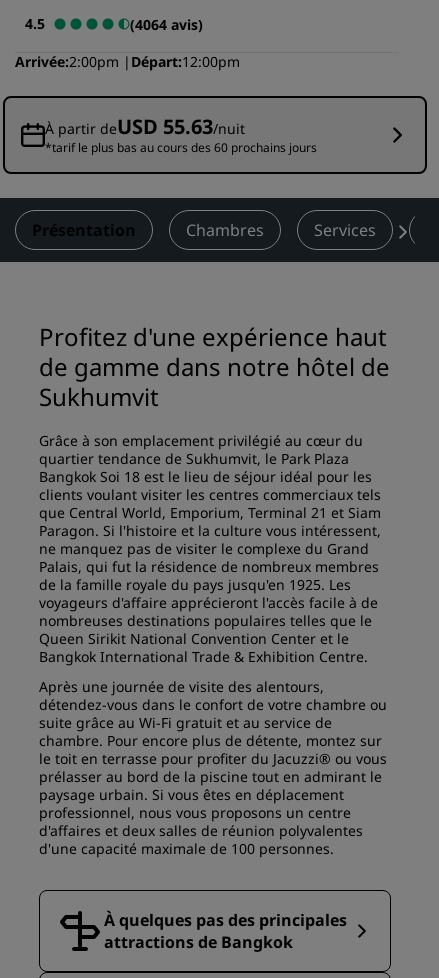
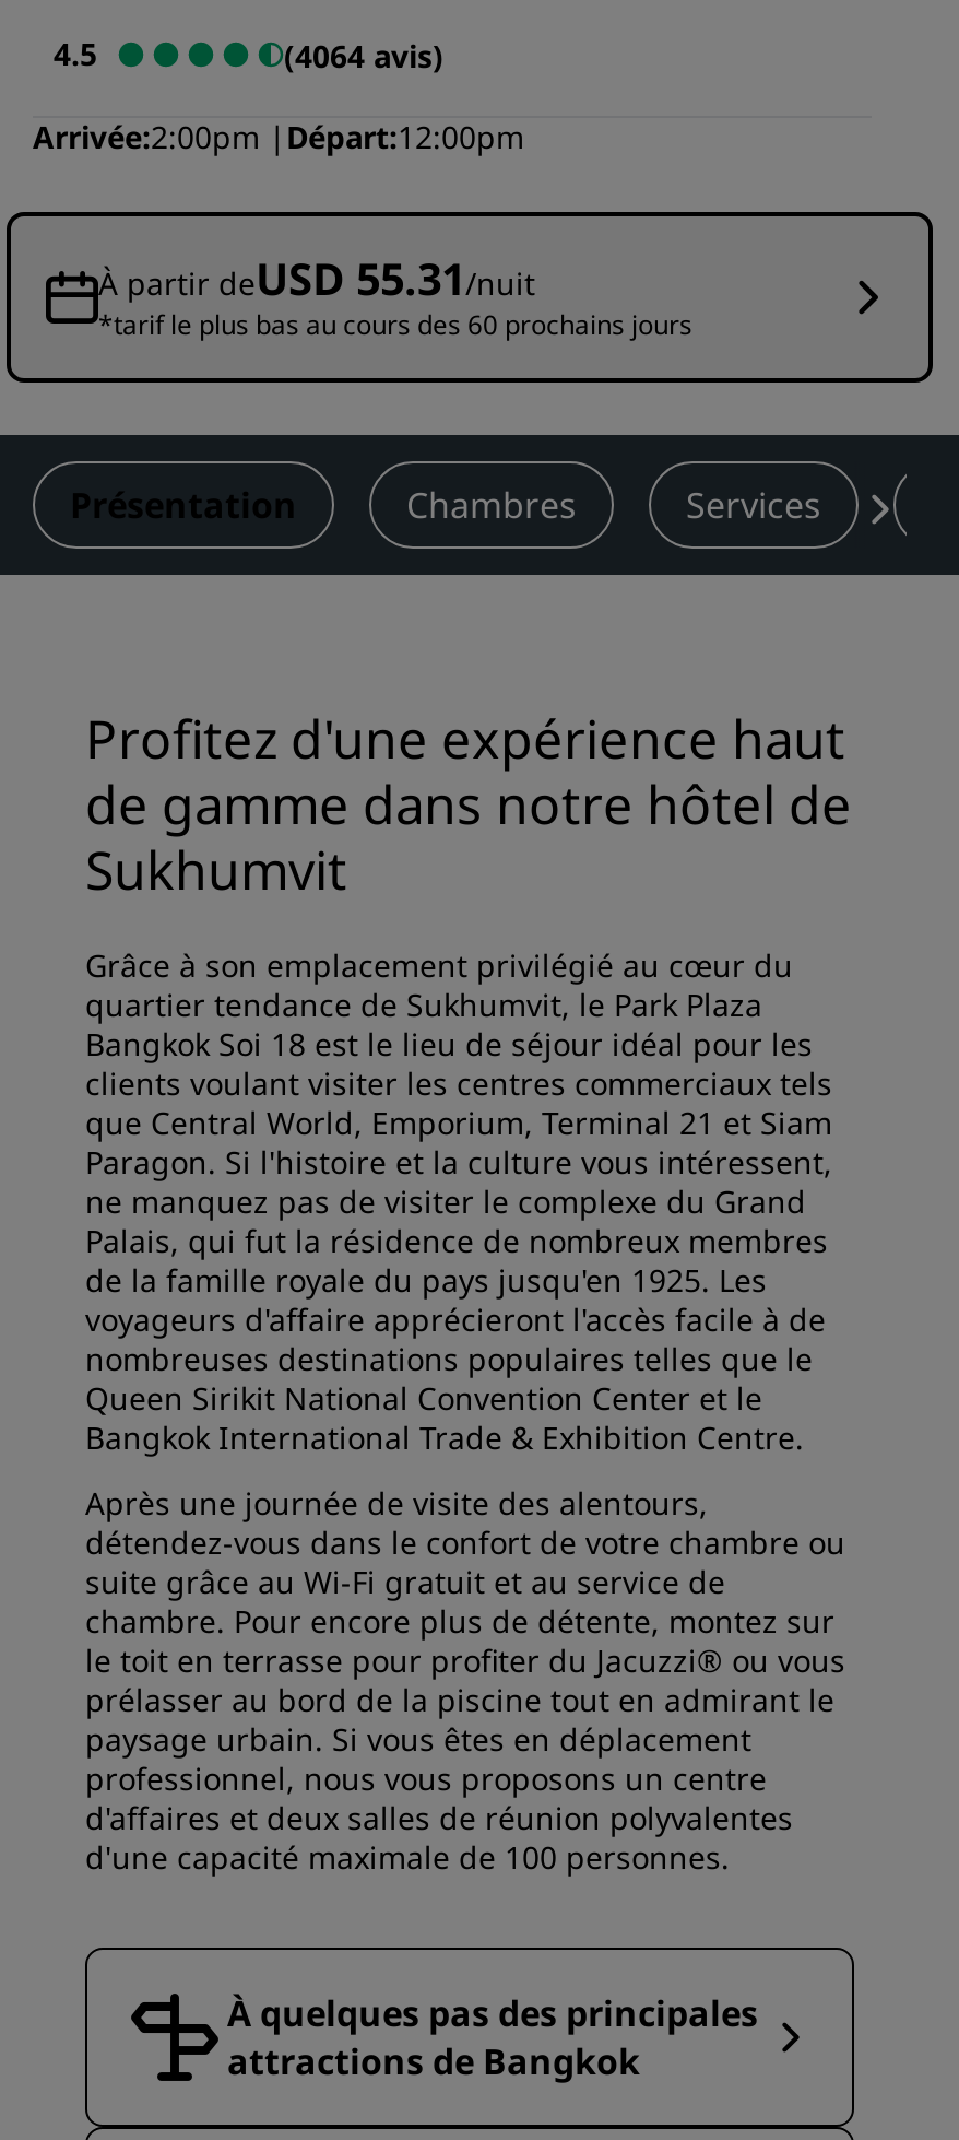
[45,113,245,140] À partir deUSD 55.63/nuit -> [98,250,535,309] À partir deUSD 55.31/nuit

